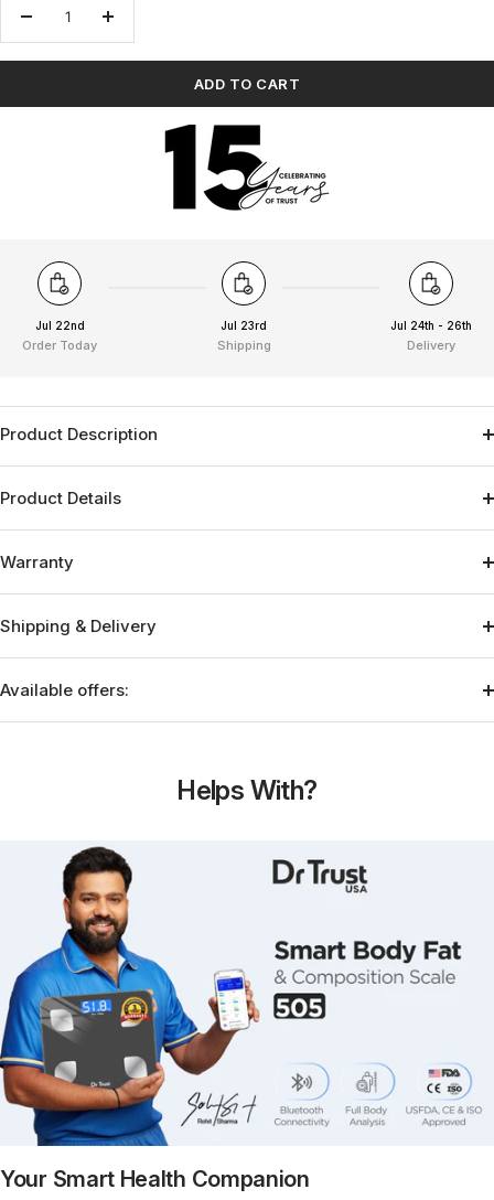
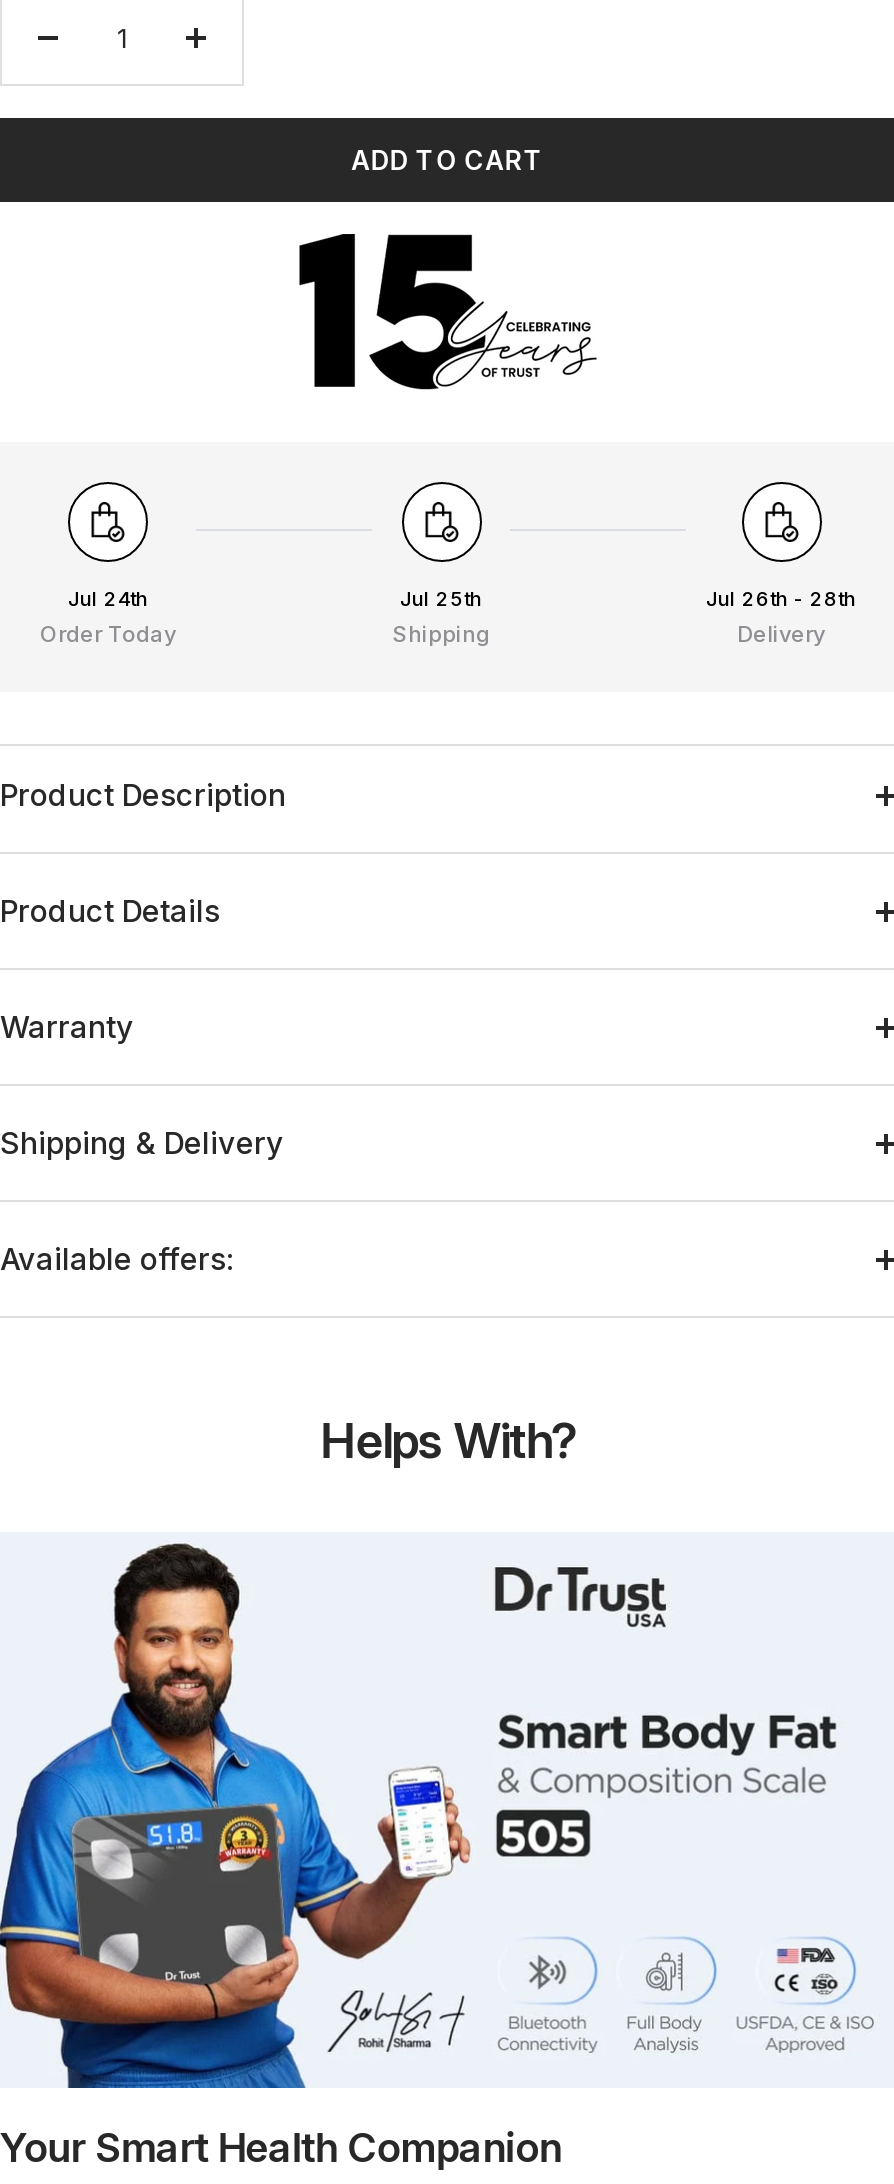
[35,319,84,332] Jul 22nd -> [68,586,148,610] Jul 24th
[221,319,267,332] Jul 23rd -> [400,586,482,610] Jul 25th
[390,319,472,332] Jul 24th - 26th -> [706,586,856,610] Jul 26th - 28th

